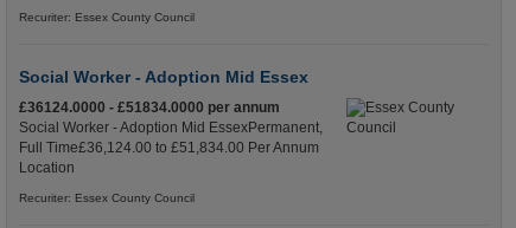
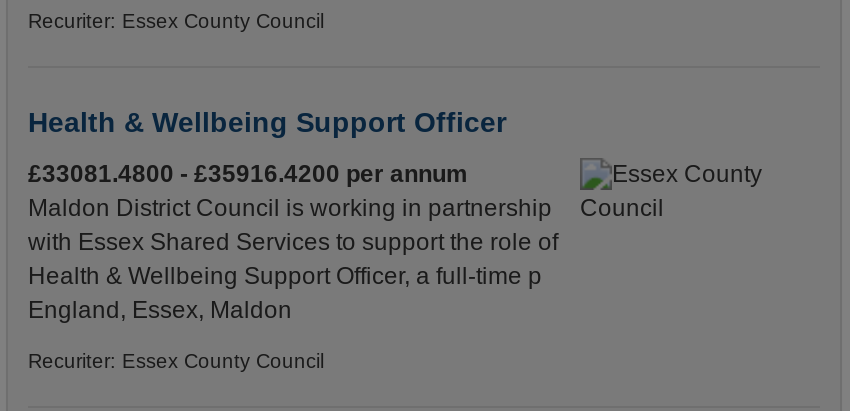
[19,67,308,86] Social Worker - Adoption Mid Essex -> [28,106,506,138] Health & Wellbeing Support Officer
[19,99,323,176] £36124.0000 - £51834.0000 per annum | Social Worker - Adoption Mid EssexPermanent, | Full Time£36,124.00 to £51,834.00 Per Annum | Location -> [28,160,558,324] £33081.4800 - £35916.4200 per annum | Maldon District Council is working in partnership | with Essex Shared Services to support the role of | Health & Wellbeing Support Officer, a full-time p | England, Essex, Maldon

